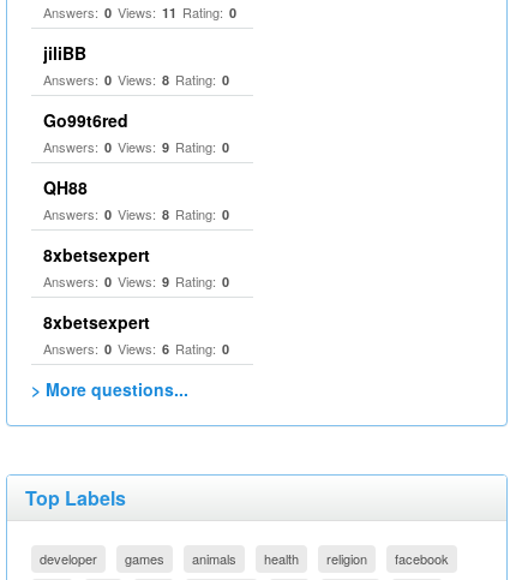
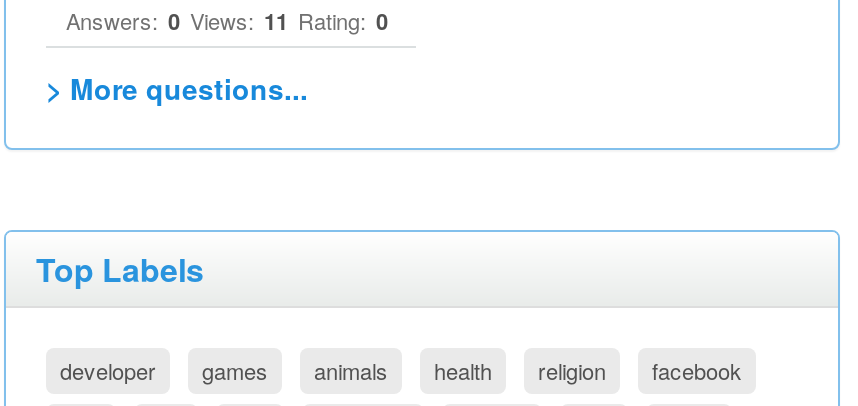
[43,41,229,358] jiliBB | Answers: 0 Views: 8 Rating: 0 | Go99t6red | Answers: 0 Views: 9 Rating: 0 | QH88 | Answers: 0 Views: 8 Rating: 0 | 8xbetsexpert | Answers: 0 Views: 9 Rating: 0 | 8xbetsexpert | Answers: 0 Views: 6 Rating: 0 -> none

